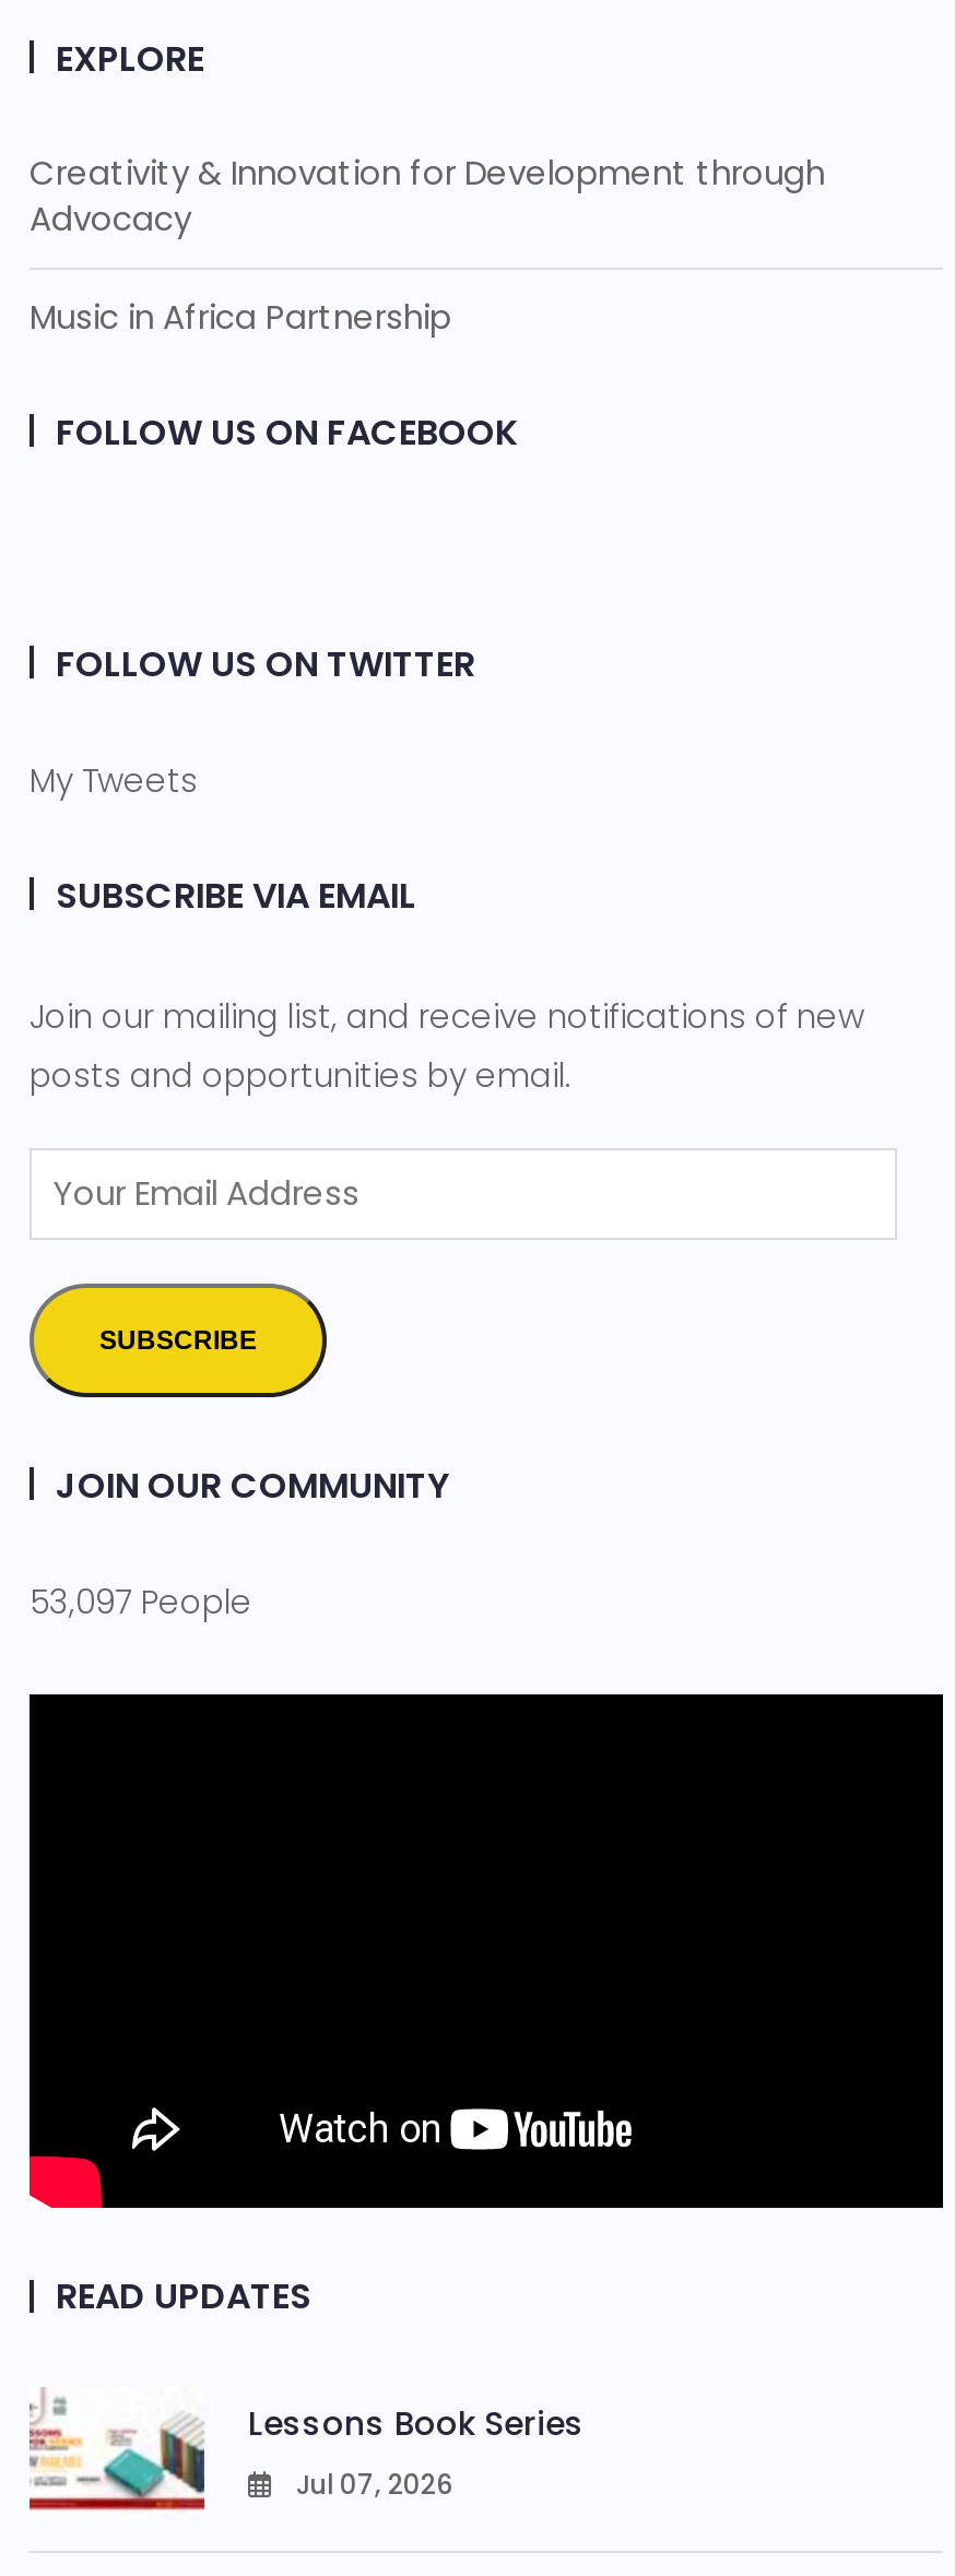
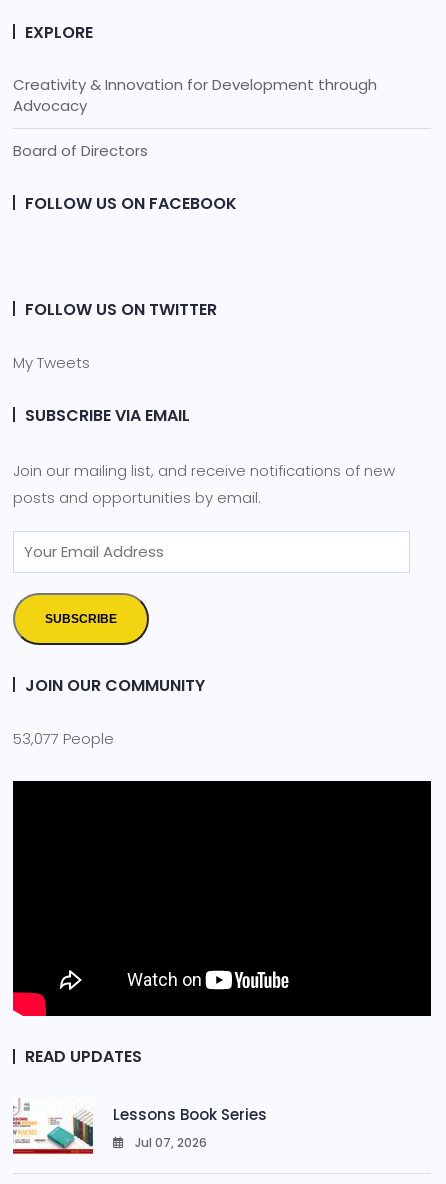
[30,294,451,340] Music in Africa Partnership -> [13,140,148,161] Board of Directors
[30,1578,252,1624] 53,097 People -> [13,728,114,749] 53,077 People

